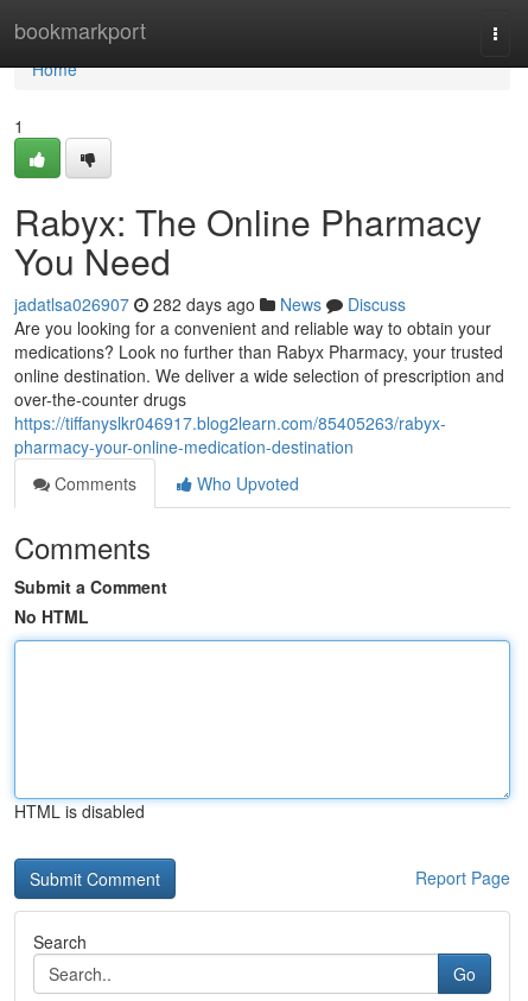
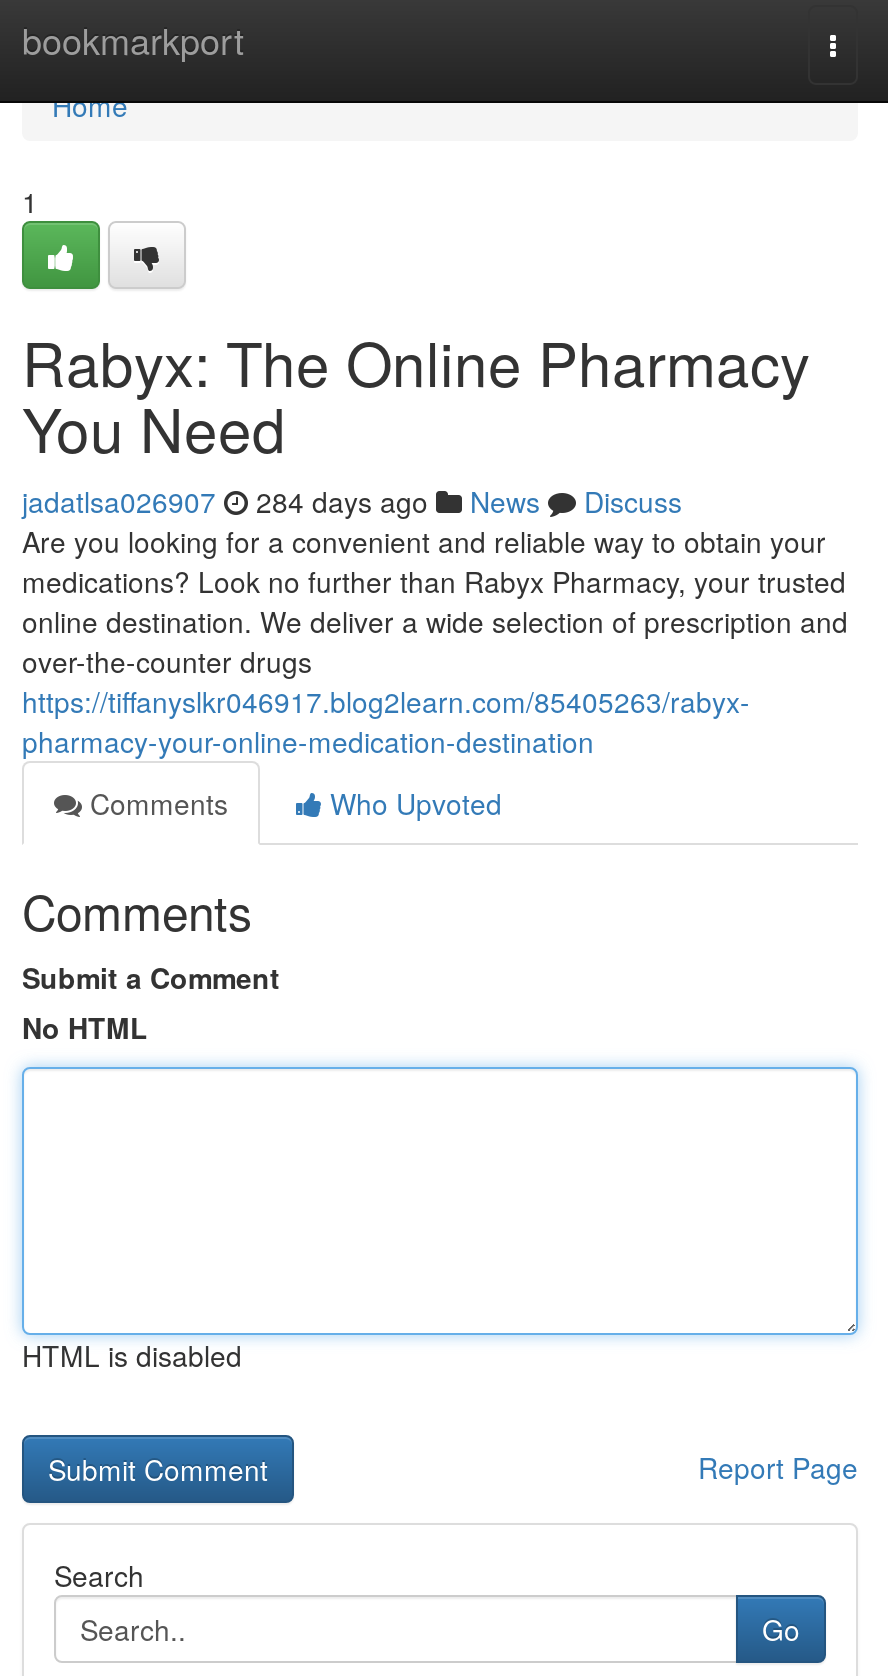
[14,292,406,316] jadatlsa026907 282 days ago News Discuss -> [22,481,682,521] jadatlsa026907 284 days ago News Discuss

